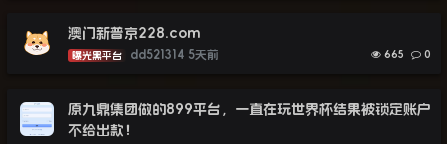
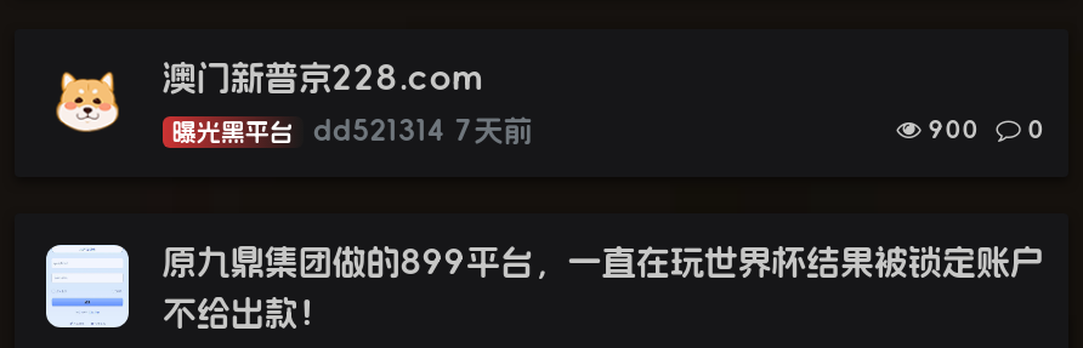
[72,49,219,61] 曝光黑平台 dd521314 5天前 -> [172,118,533,147] 曝光黑平台 dd521314 7天前
[381,49,431,60] 665 0 -> [921,118,1045,144] 900 0

